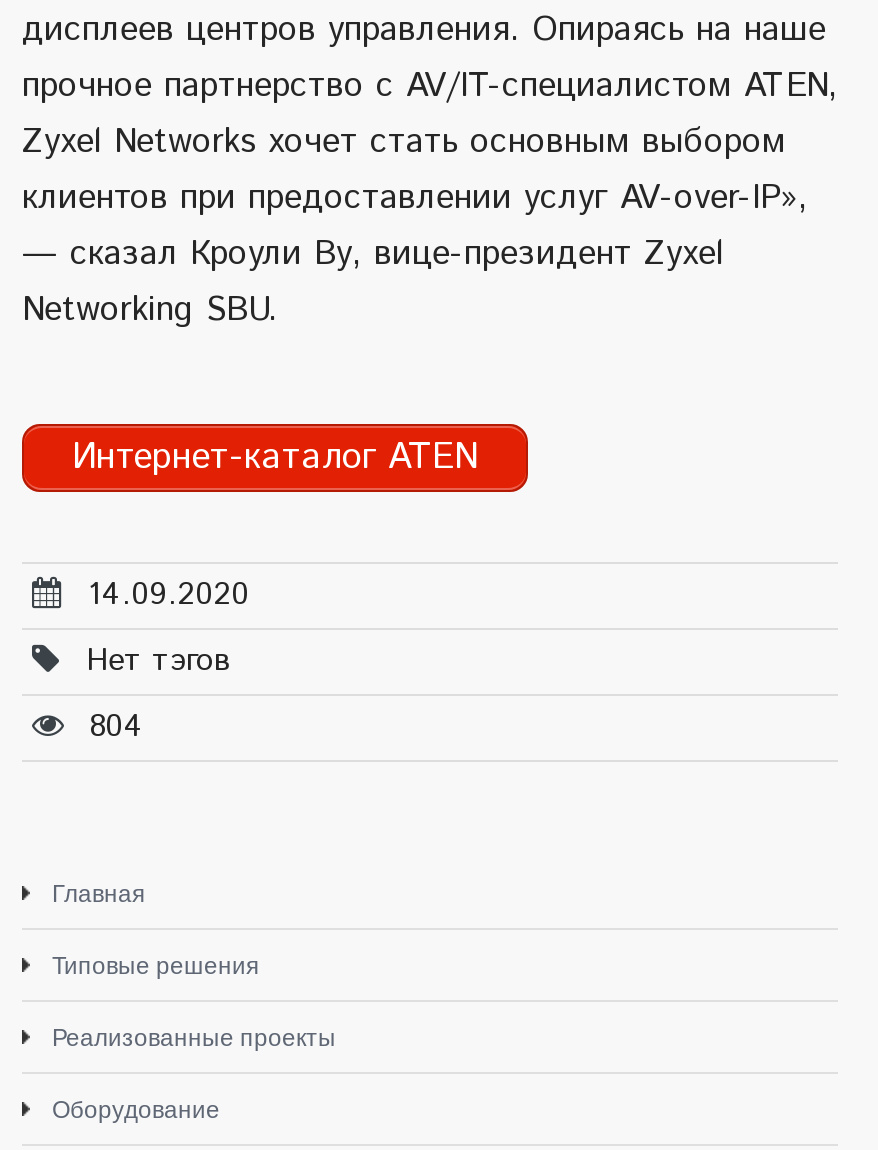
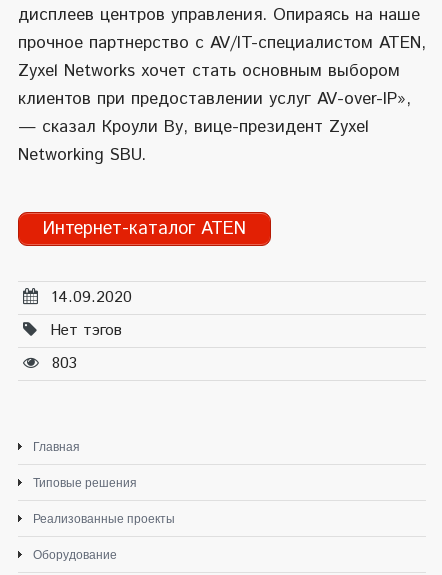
[80,704,144,750] 804 -> [47,352,77,375] 803

